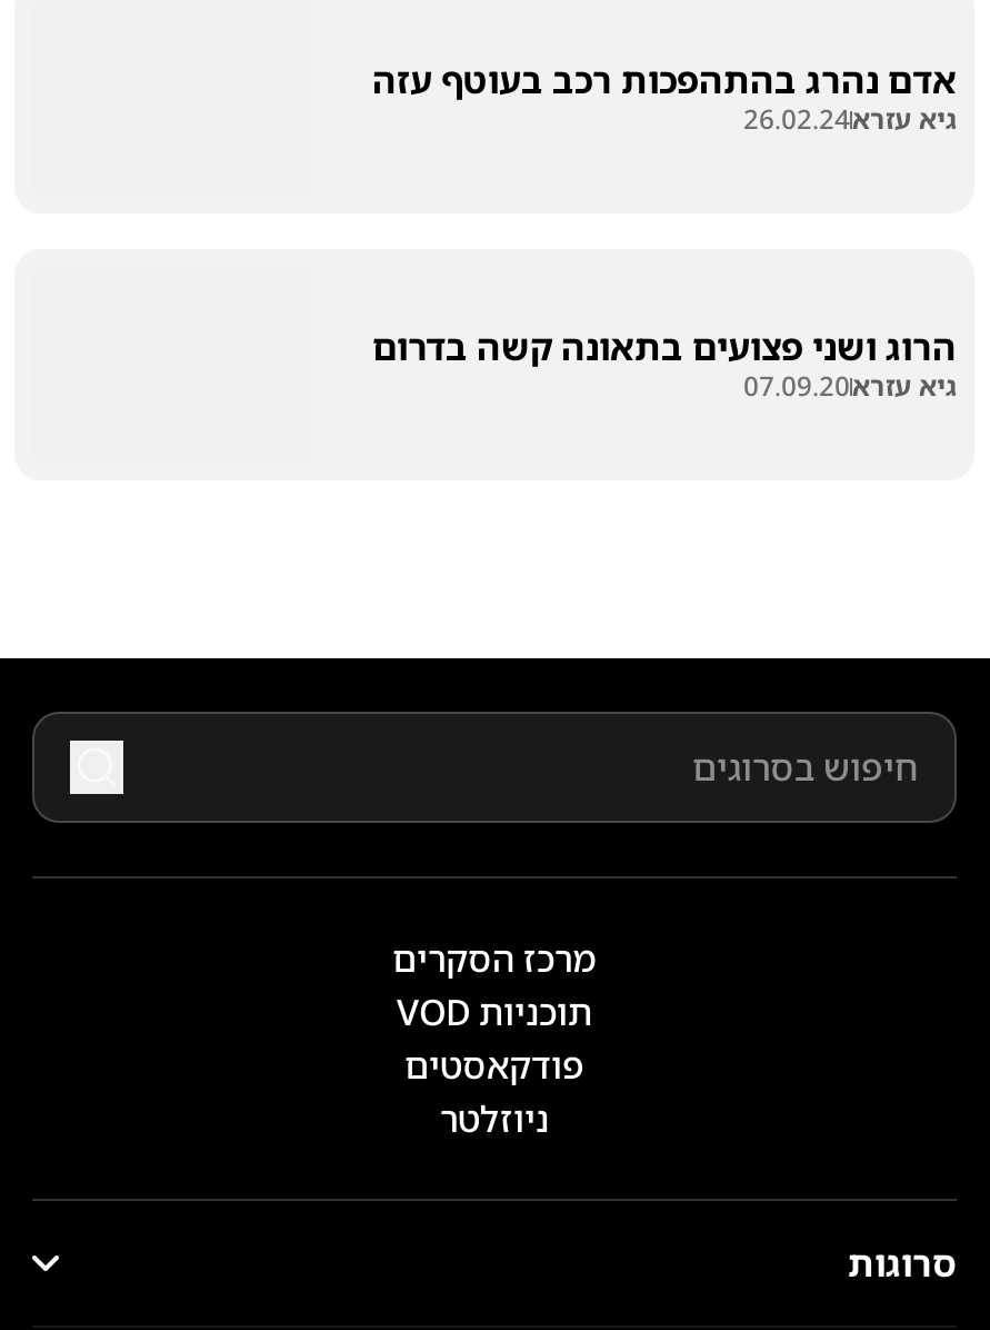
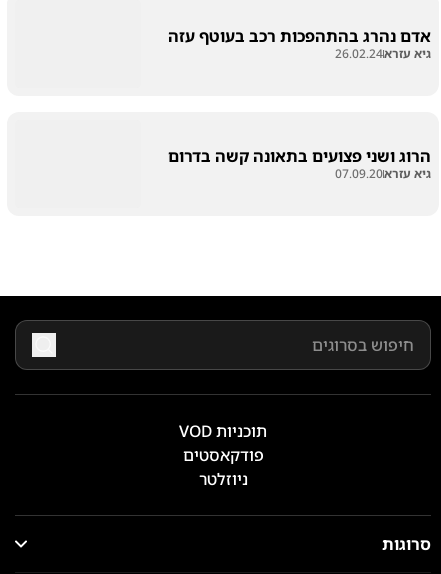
[392,934,597,983] מרכז הסקרים -> none

